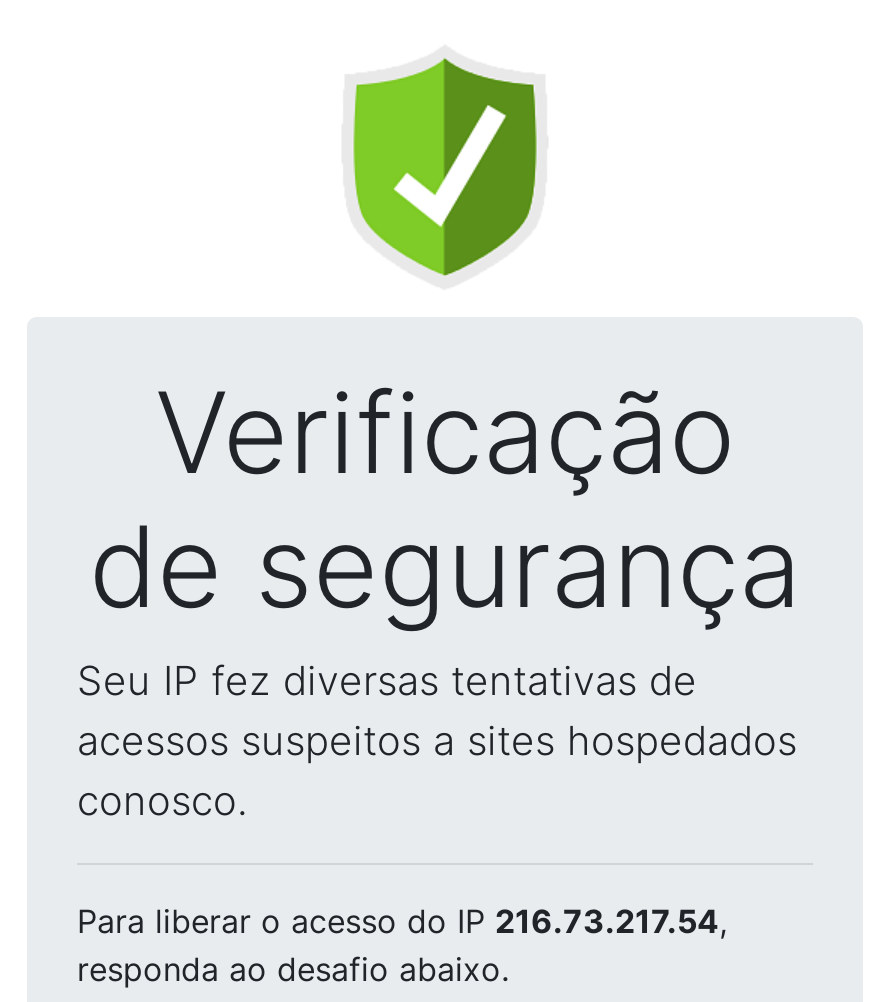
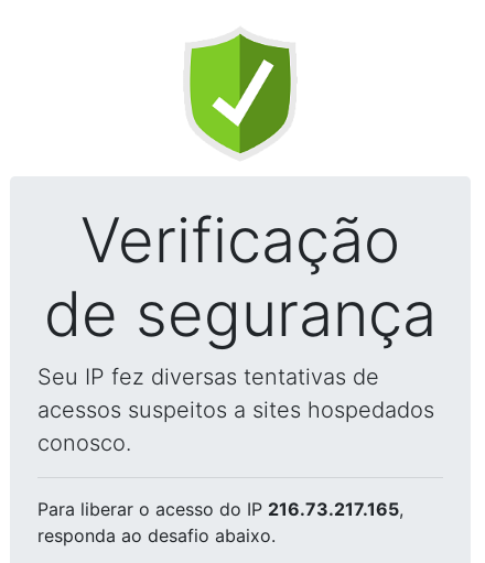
[77,901,727,941] Para liberar o acesso do IP 216.73.217.54, -> [37,498,403,520] Para liberar o acesso do IP 216.73.217.165,

